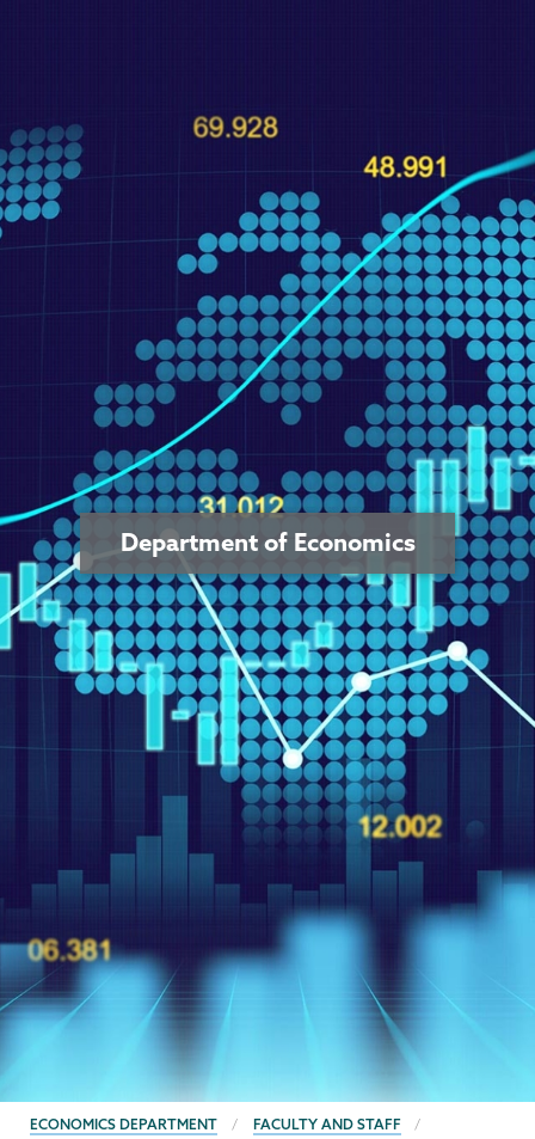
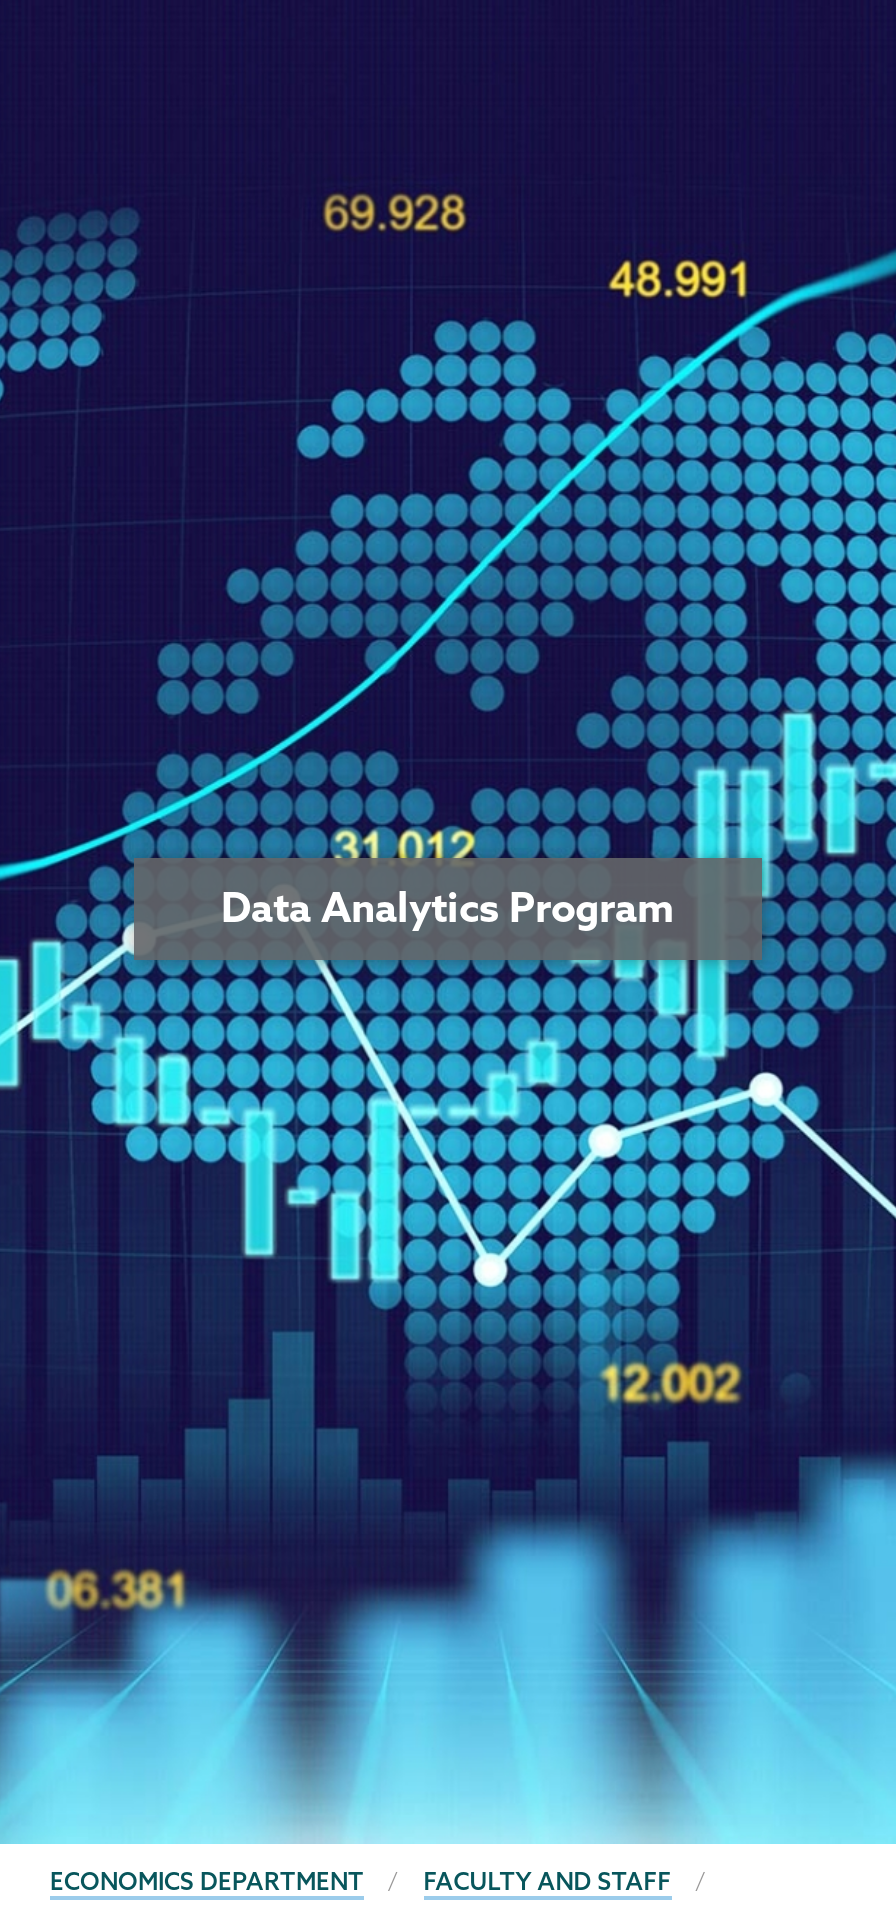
[120,526,415,557] Department of Economics -> [221,880,675,932] Data Analytics Program

